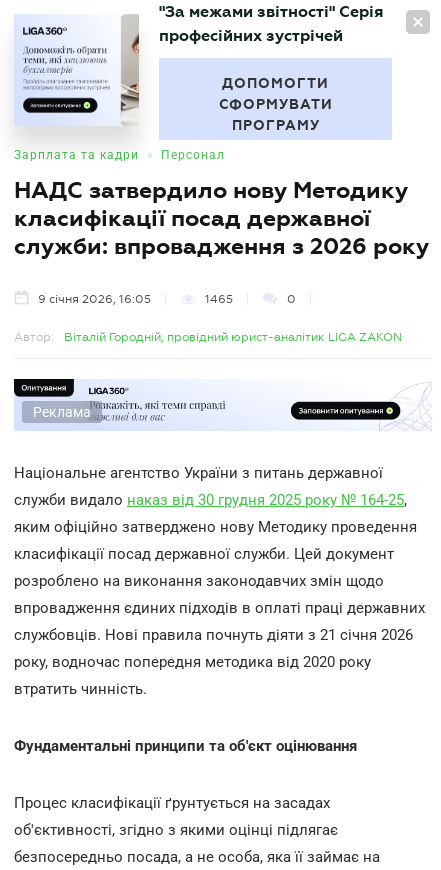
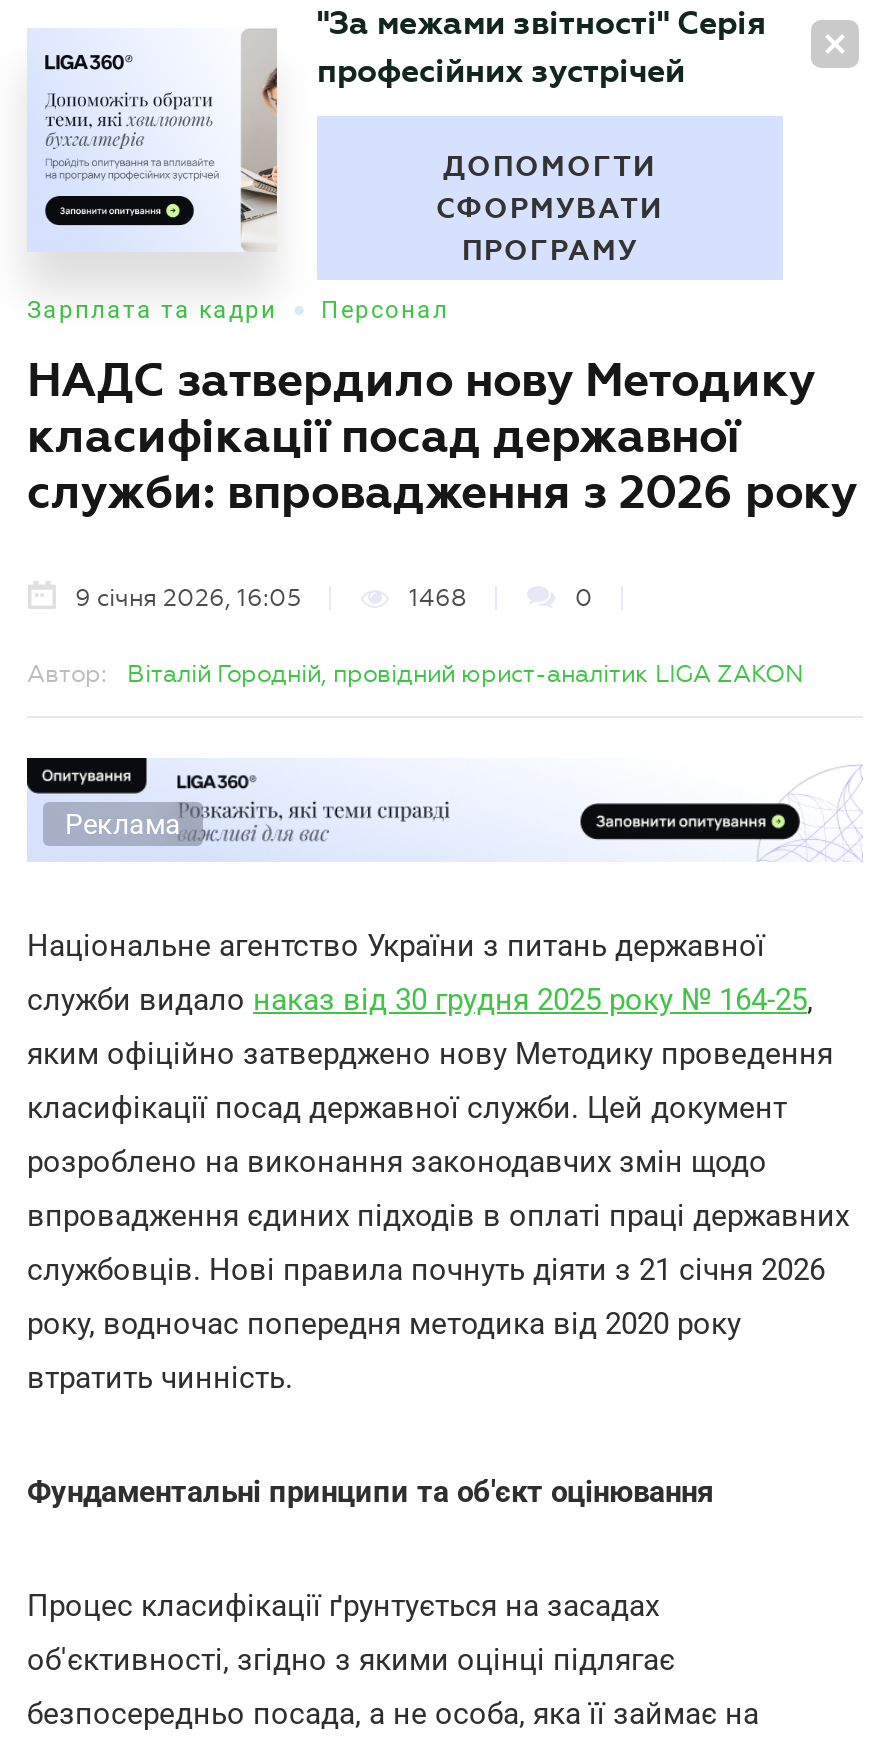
[205,292,233,306] 1465 -> [409,584,467,612] 1468

